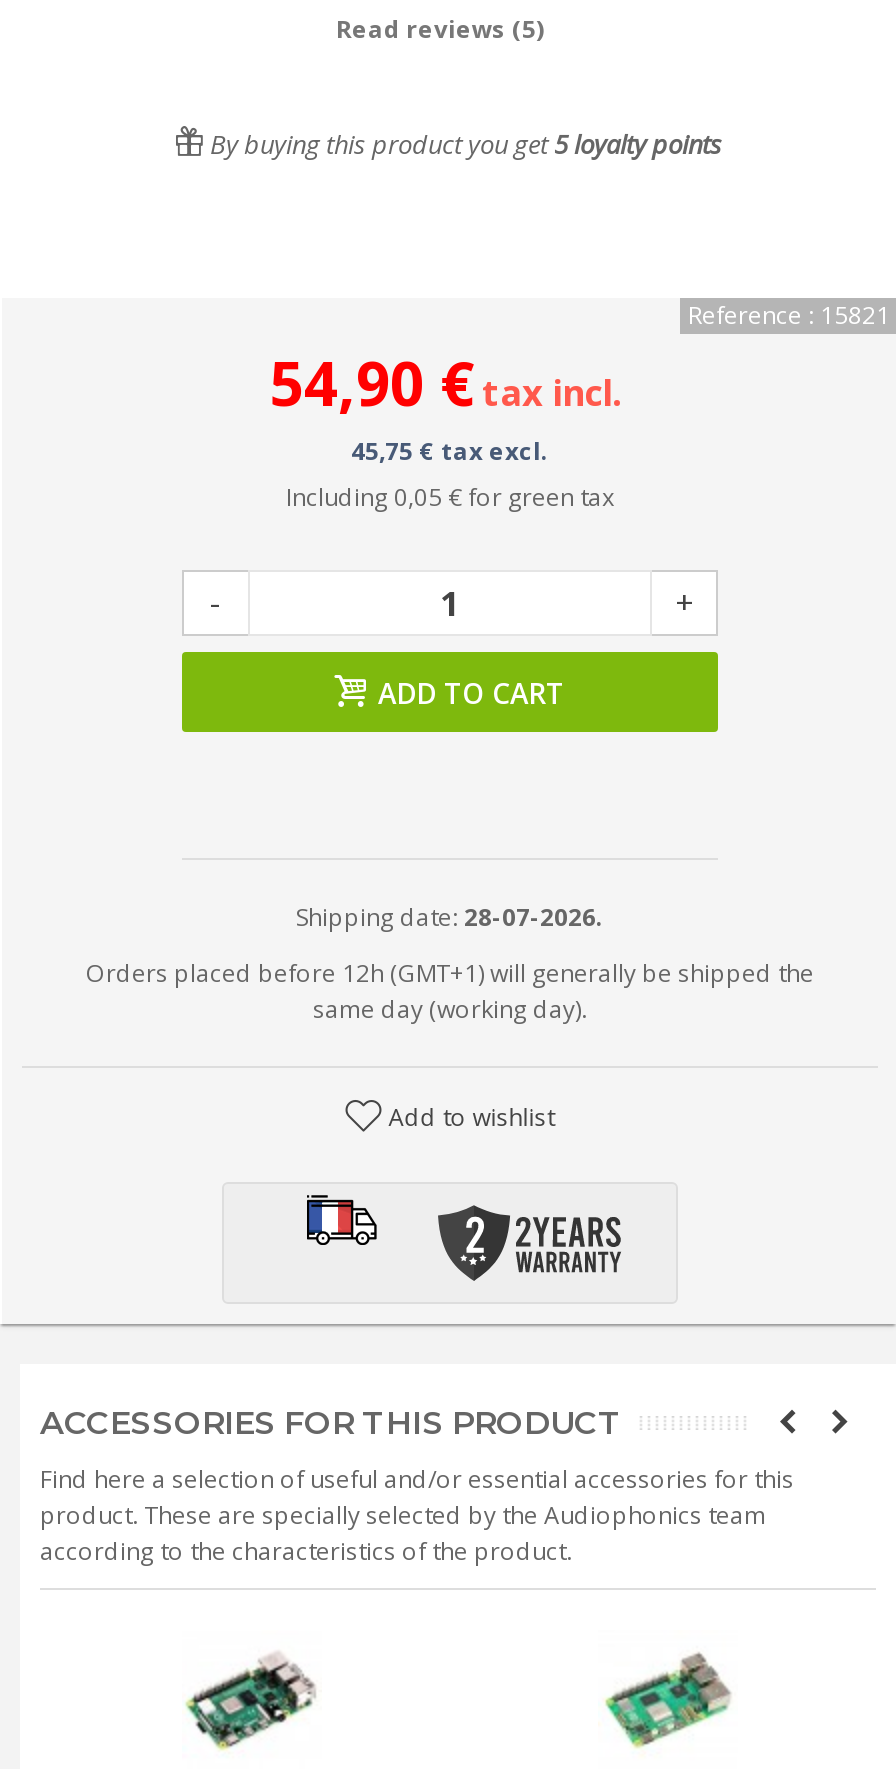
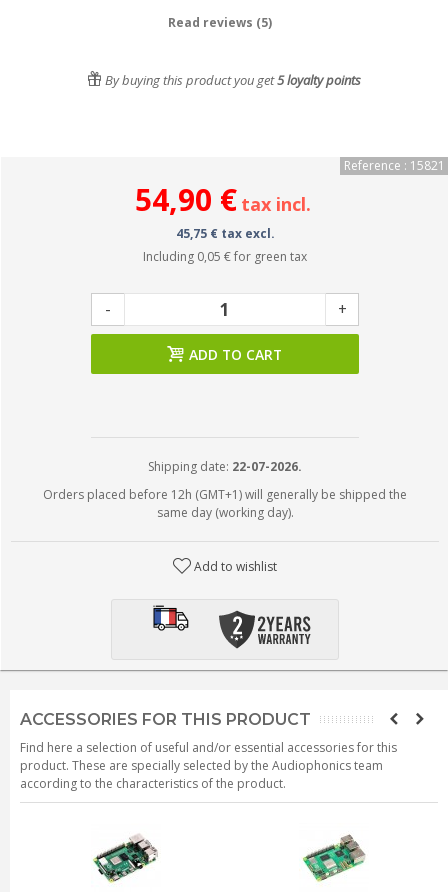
[296,900,604,934] Shipping date: 28-07-2026. -> [148,458,302,475] Shipping date: 22-07-2026.

